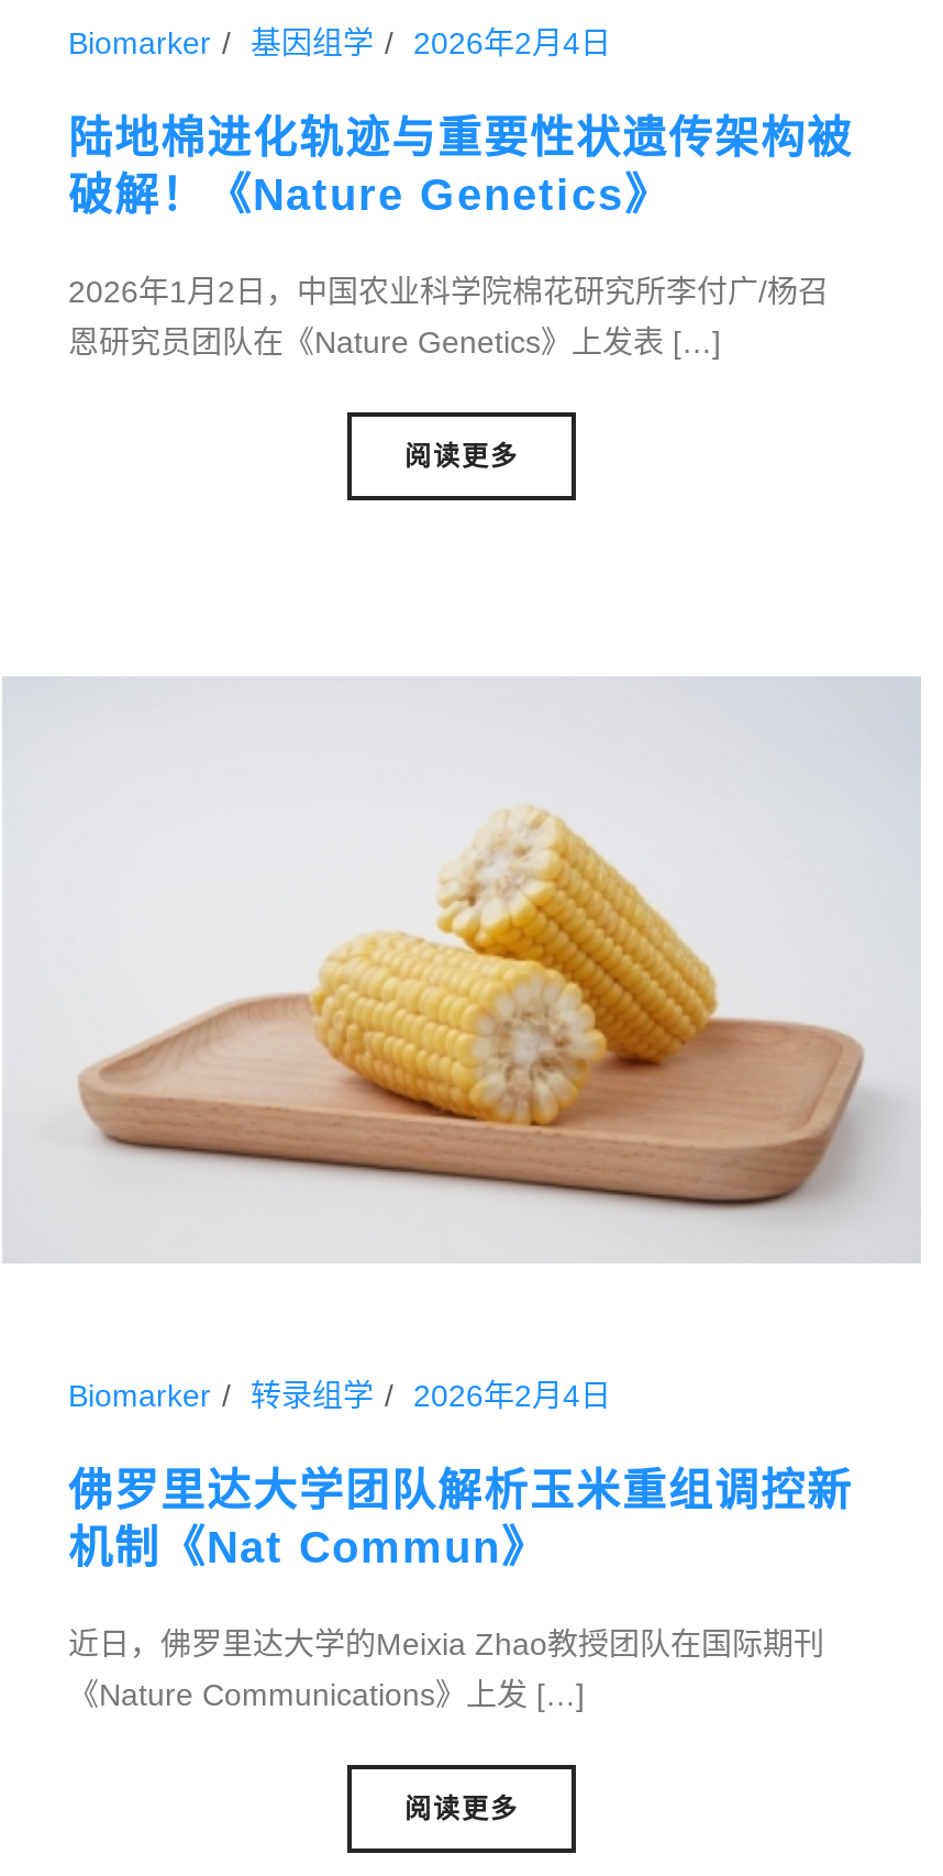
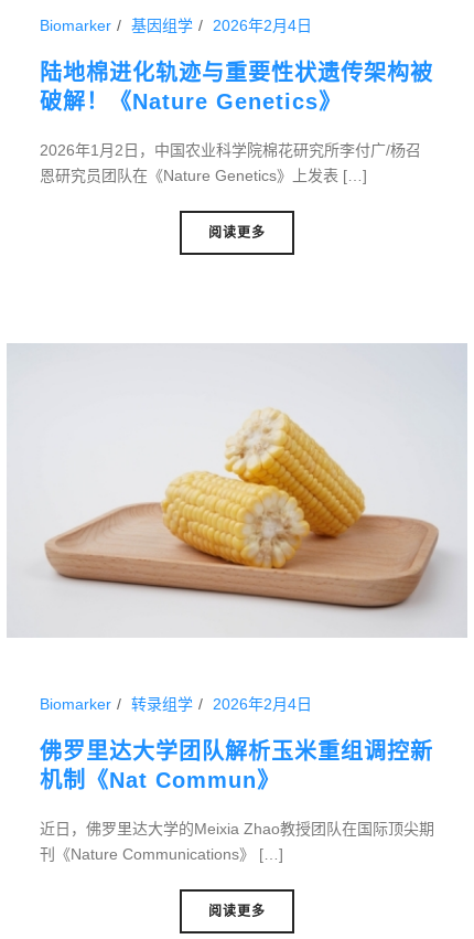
[68,1627,824,1713] 近日，佛罗里达大学的Meixia Zhao教授团队在国际期刊 | 《Nature Communications》上发 […] -> [40,820,434,863] 近日，佛罗里达大学的Meixia Zhao教授团队在国际顶尖期 | 刊《Nature Communications》 […]

